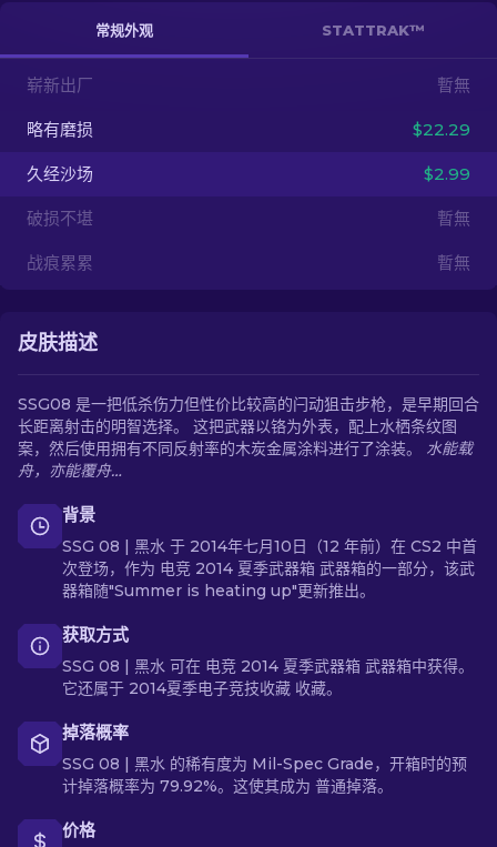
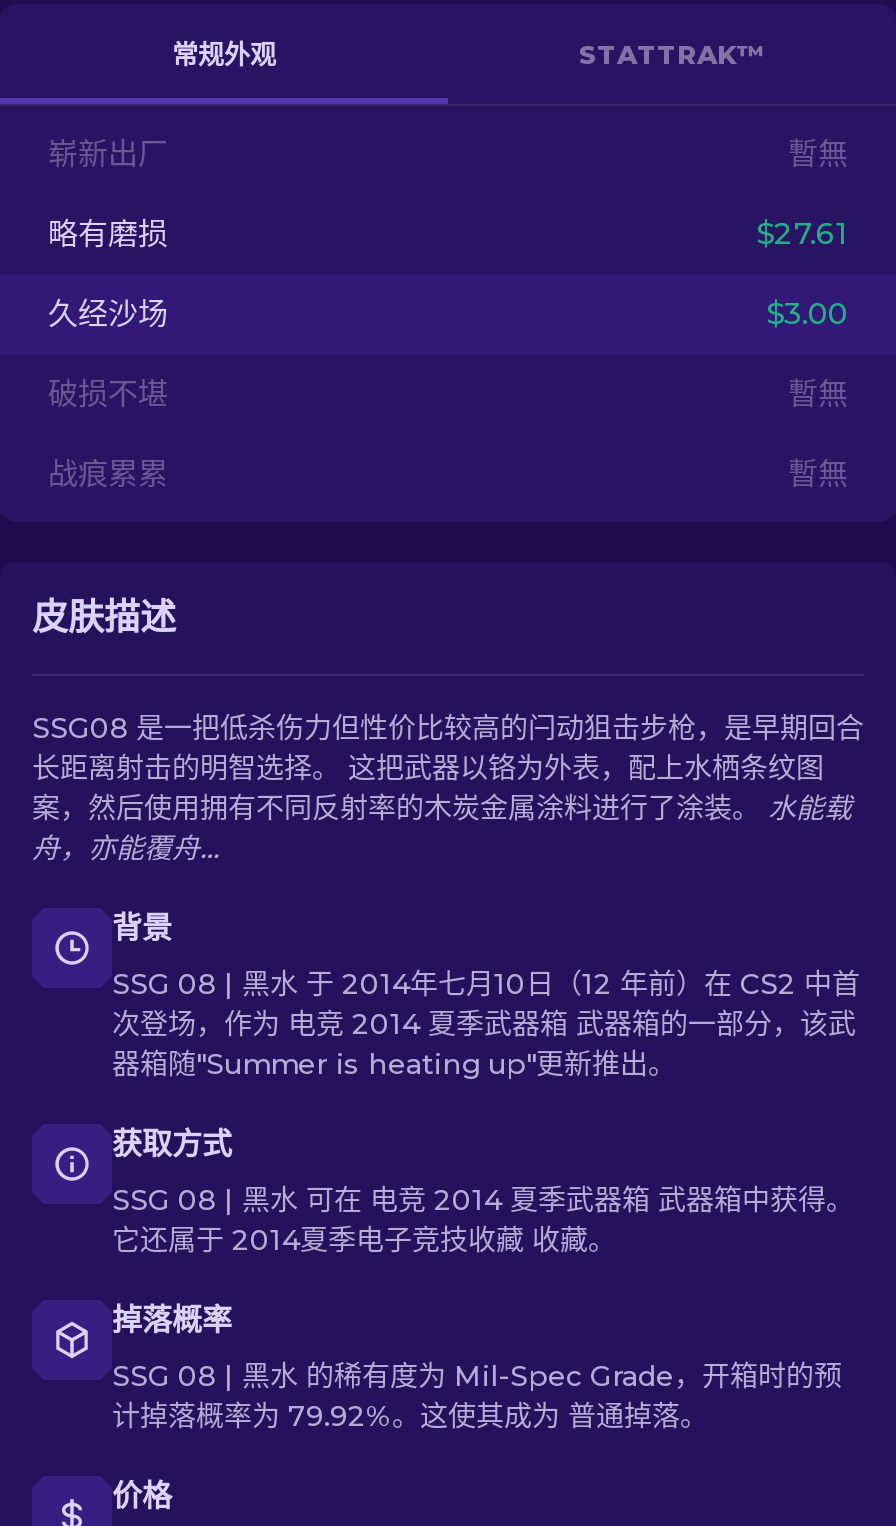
[413,119,470,140] $22.29 -> [756,214,848,252] $27.61
[424,163,470,184] $2.99 -> [766,294,848,332] $3.00

